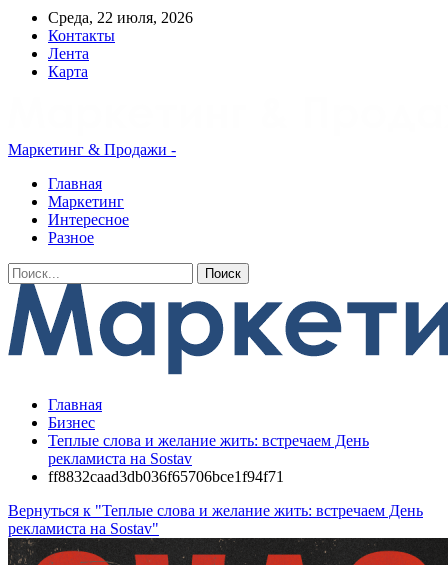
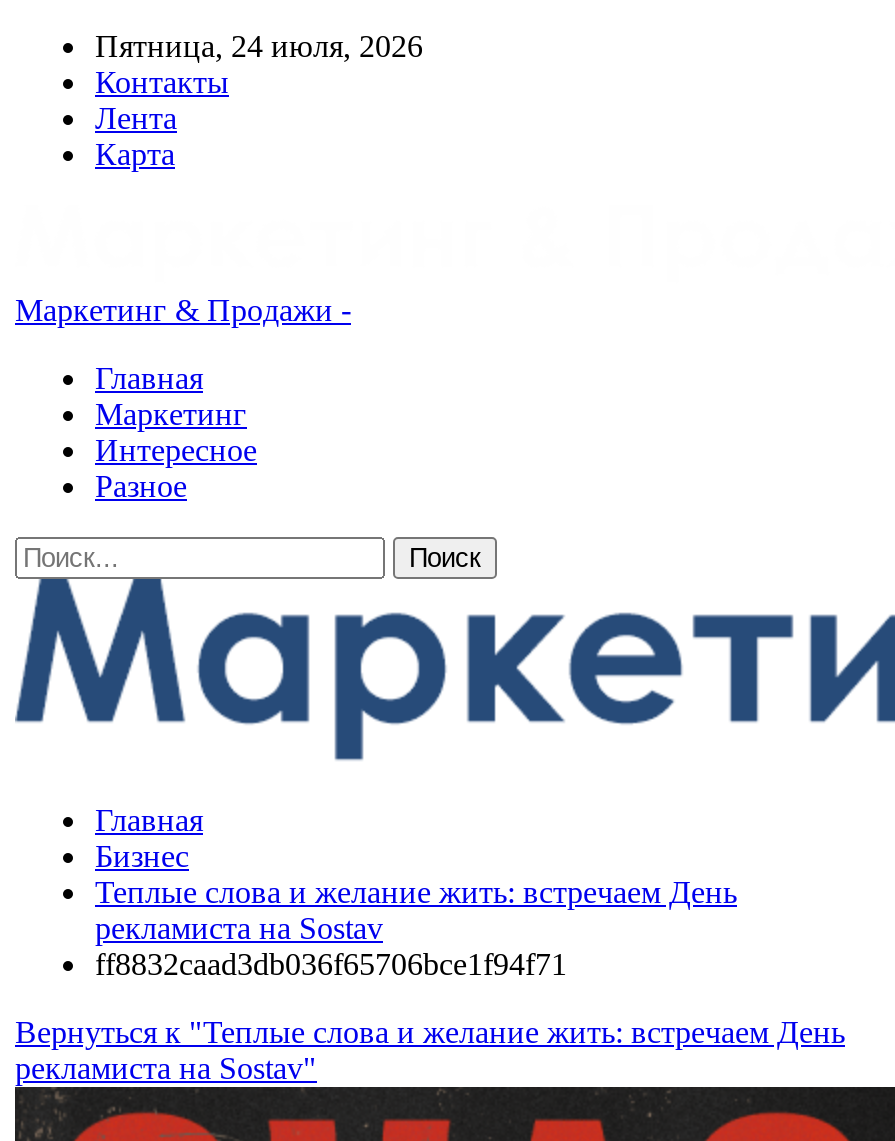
[48,9,193,26] Среда, 22 июля, 2026 -> [95,29,423,63] Пятница, 24 июля, 2026

